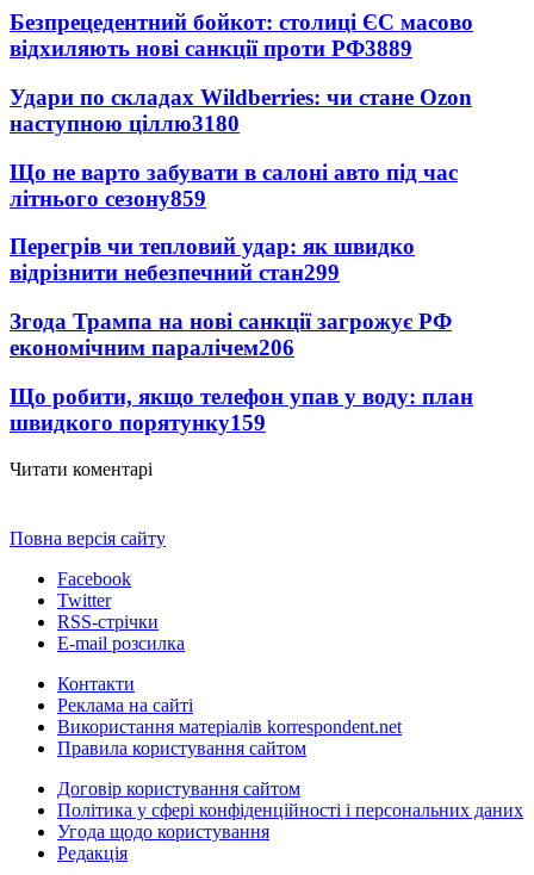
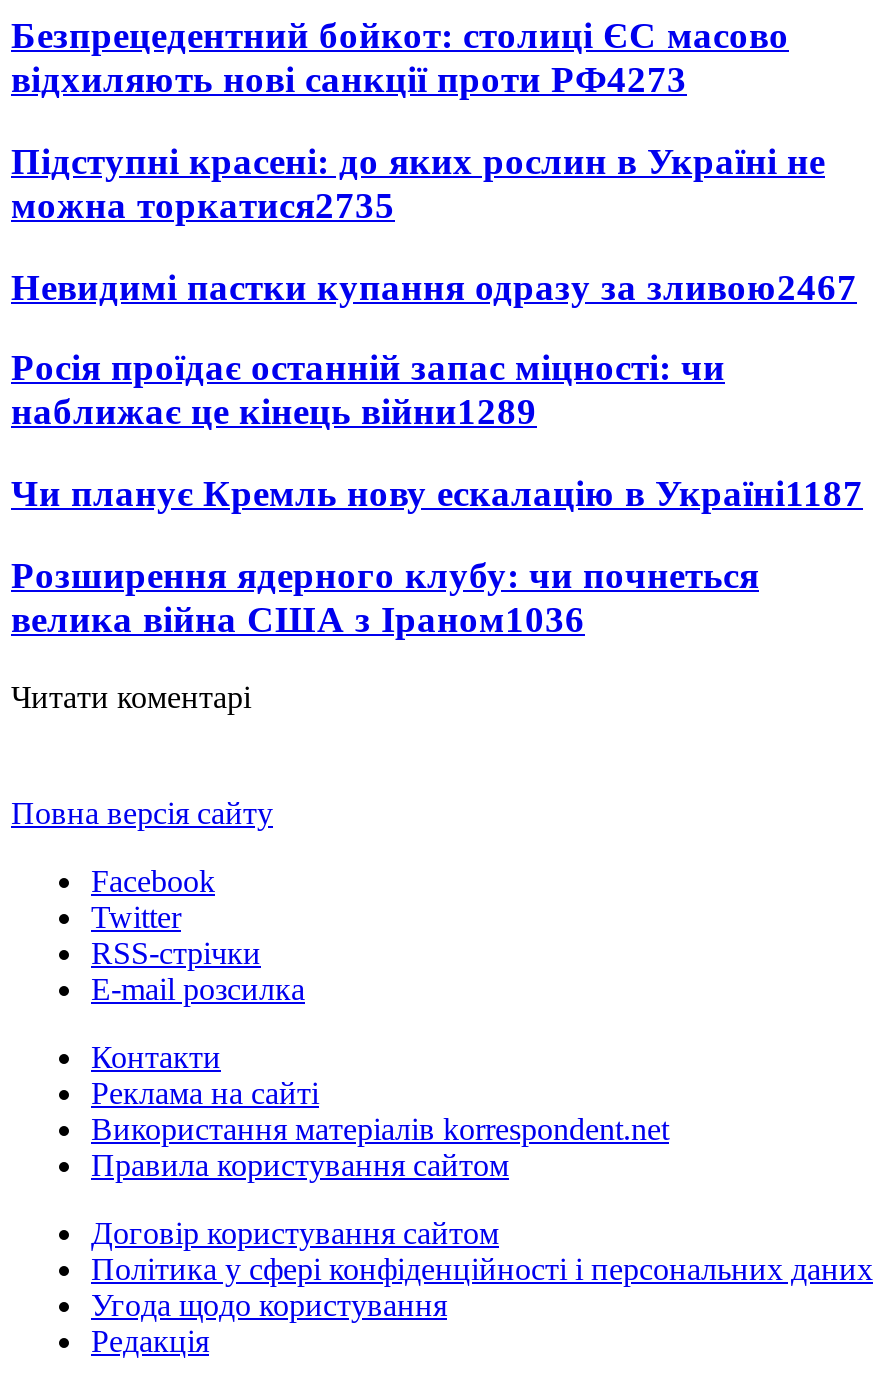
[10,36,412,61] відхиляють нові санкції проти РФ3889 -> [11,59,687,101] відхиляють нові санкції проти РФ4273
[10,85,472,136] Удари по складах Wildberries: чи стане Ozon | наступною ціллю3180 -> [11,140,825,226] Підступні красені: до яких рослин в Україні не | можна торкатися2735
[10,159,458,211] Що не варто забувати в салоні авто під час | літнього сезону859 -> [11,265,857,307] Невидимі пастки купання одразу за зливою2467
[10,234,415,285] Перегрів чи тепловий удар: як швидко | відрізнити небезпечний стан299 -> [11,347,725,433] Росія проїдає останній запас міцності: чи | наближає це кінець війни1289
[10,309,452,360] Згода Трампа на нові санкції загрожує РФ | економічним паралічем206 -> [11,472,863,514] Чи планує Кремль нову ескалацію в Україні1187
[10,384,473,435] Що робити, якщо телефон упав у воду: план | швидкого порятунку159 -> [11,554,759,640] Розширення ядерного клубу: чи почнеться | велика війна США з Іраном1036

